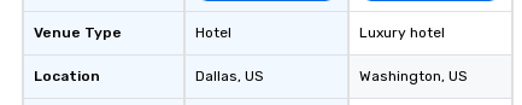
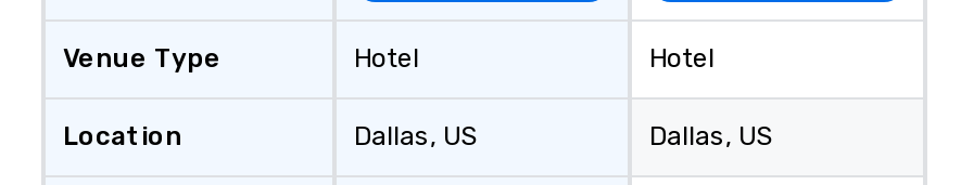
[359,24,445,41] Luxury hotel -> [649,43,715,74] Hotel
[359,68,468,84] Washington, US -> [649,121,773,151] Dallas, US

